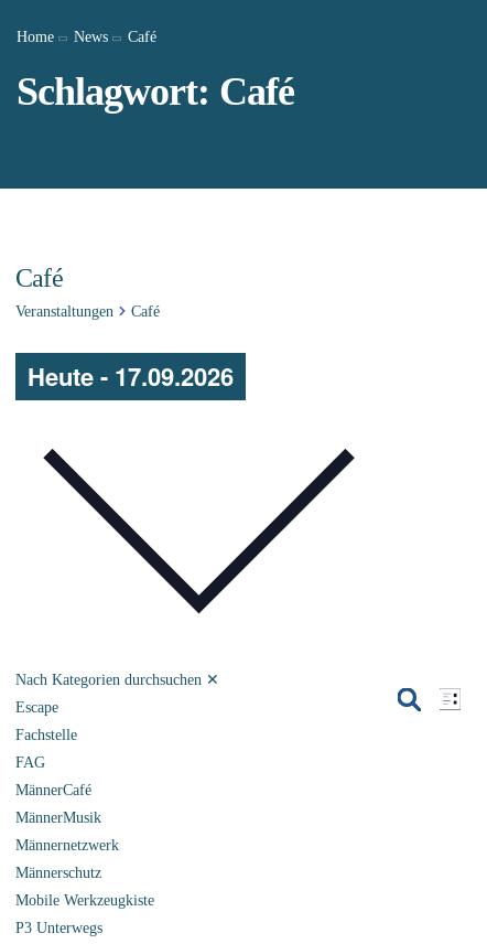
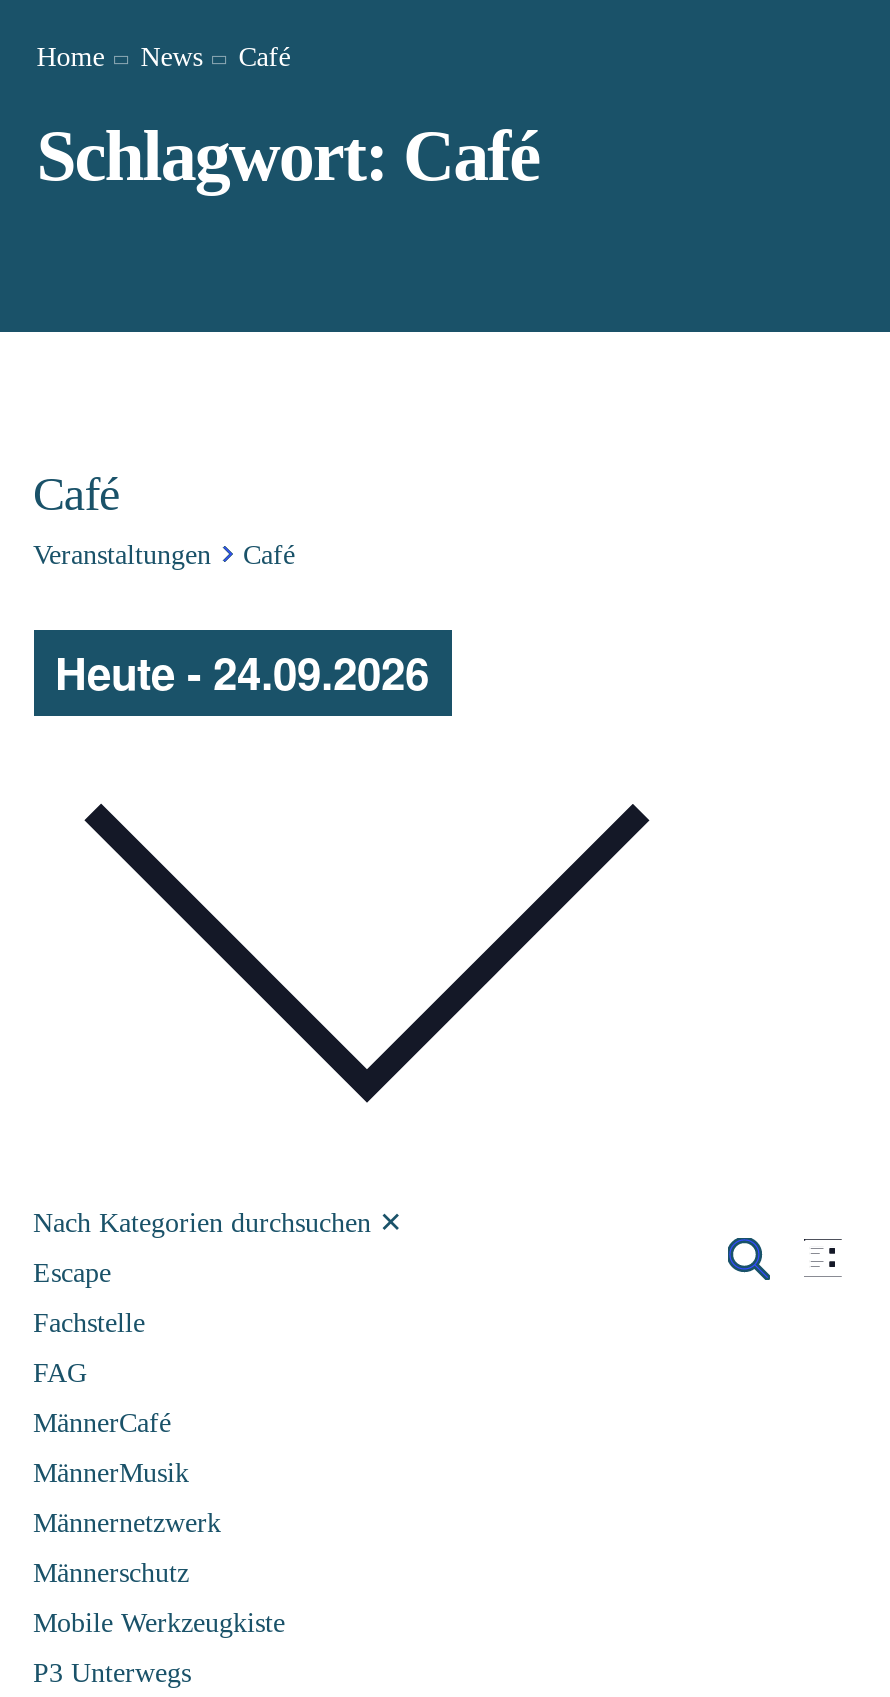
[27,358,233,393] Heute - 17.09.2026 -> [55,640,429,704] Heute - 24.09.2026

